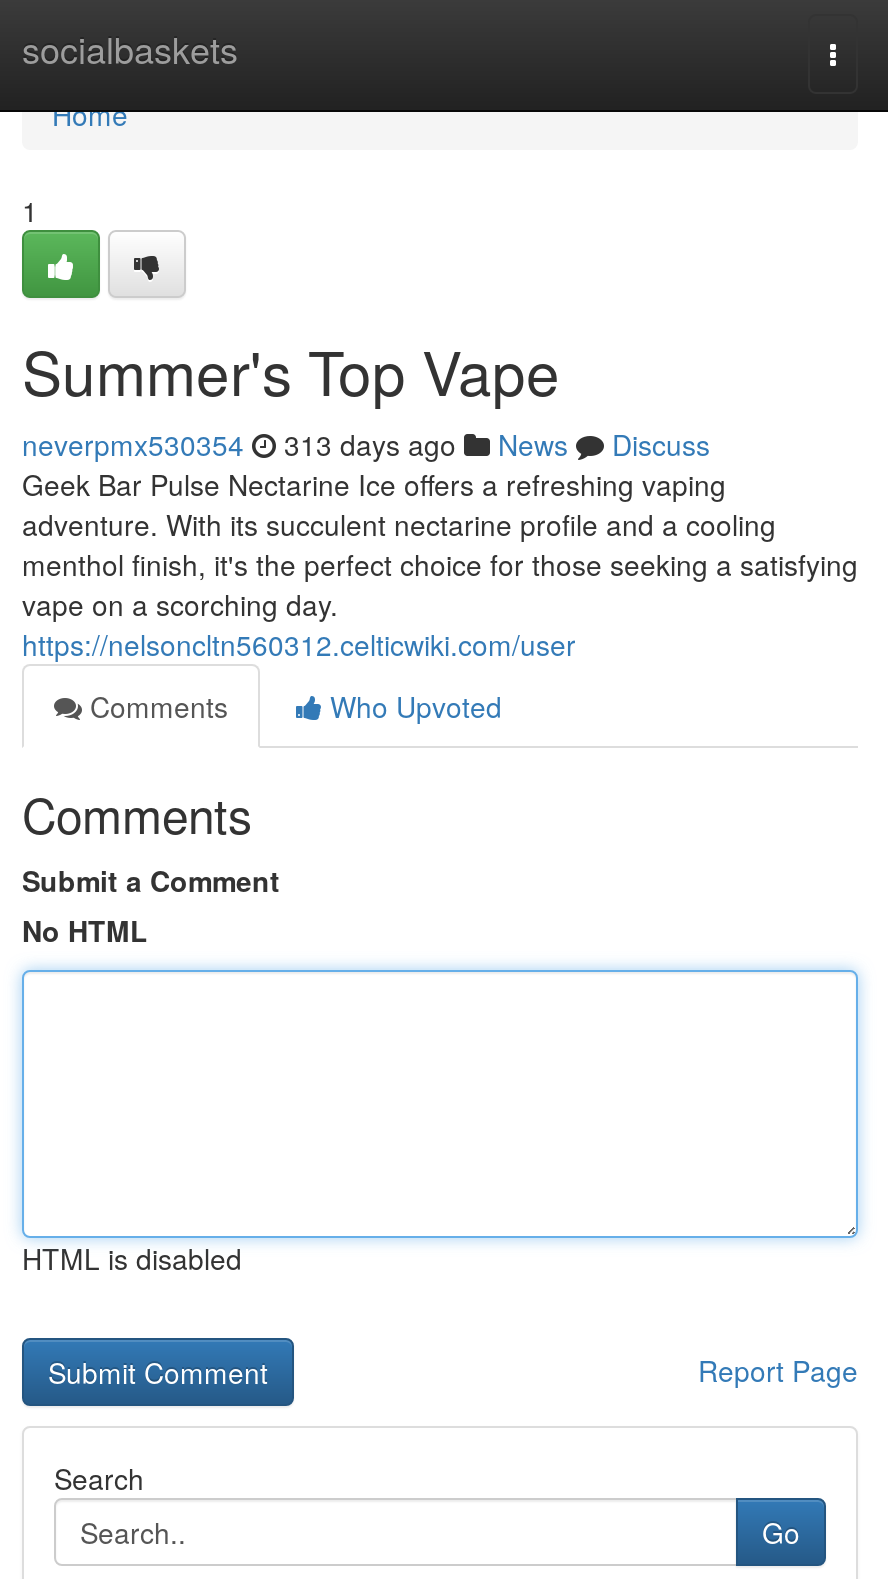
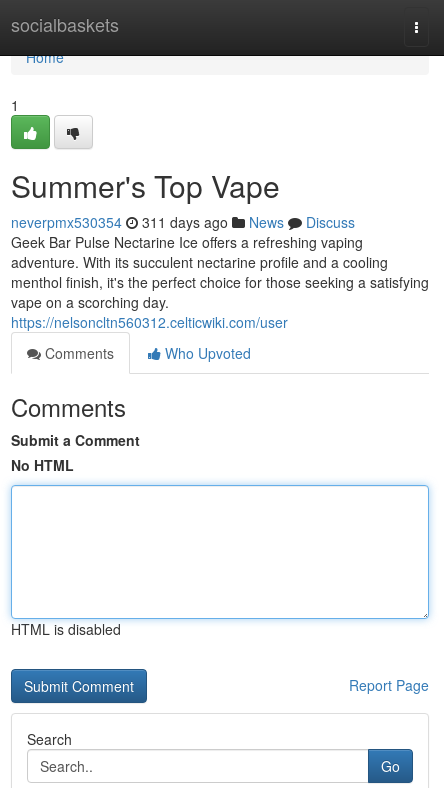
[22,424,710,464] neverpmx530354 313 days ago News Discuss -> [11,212,355,232] neverpmx530354 311 days ago News Discuss

